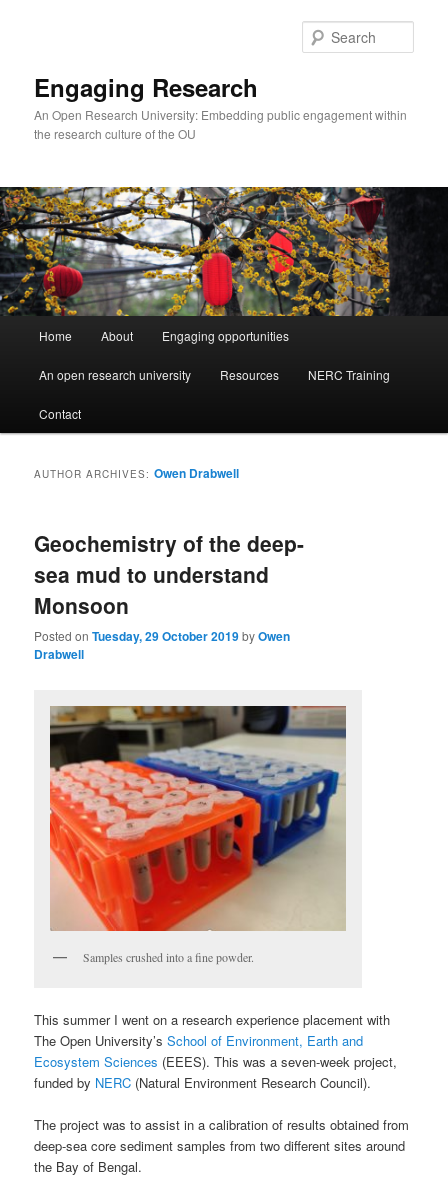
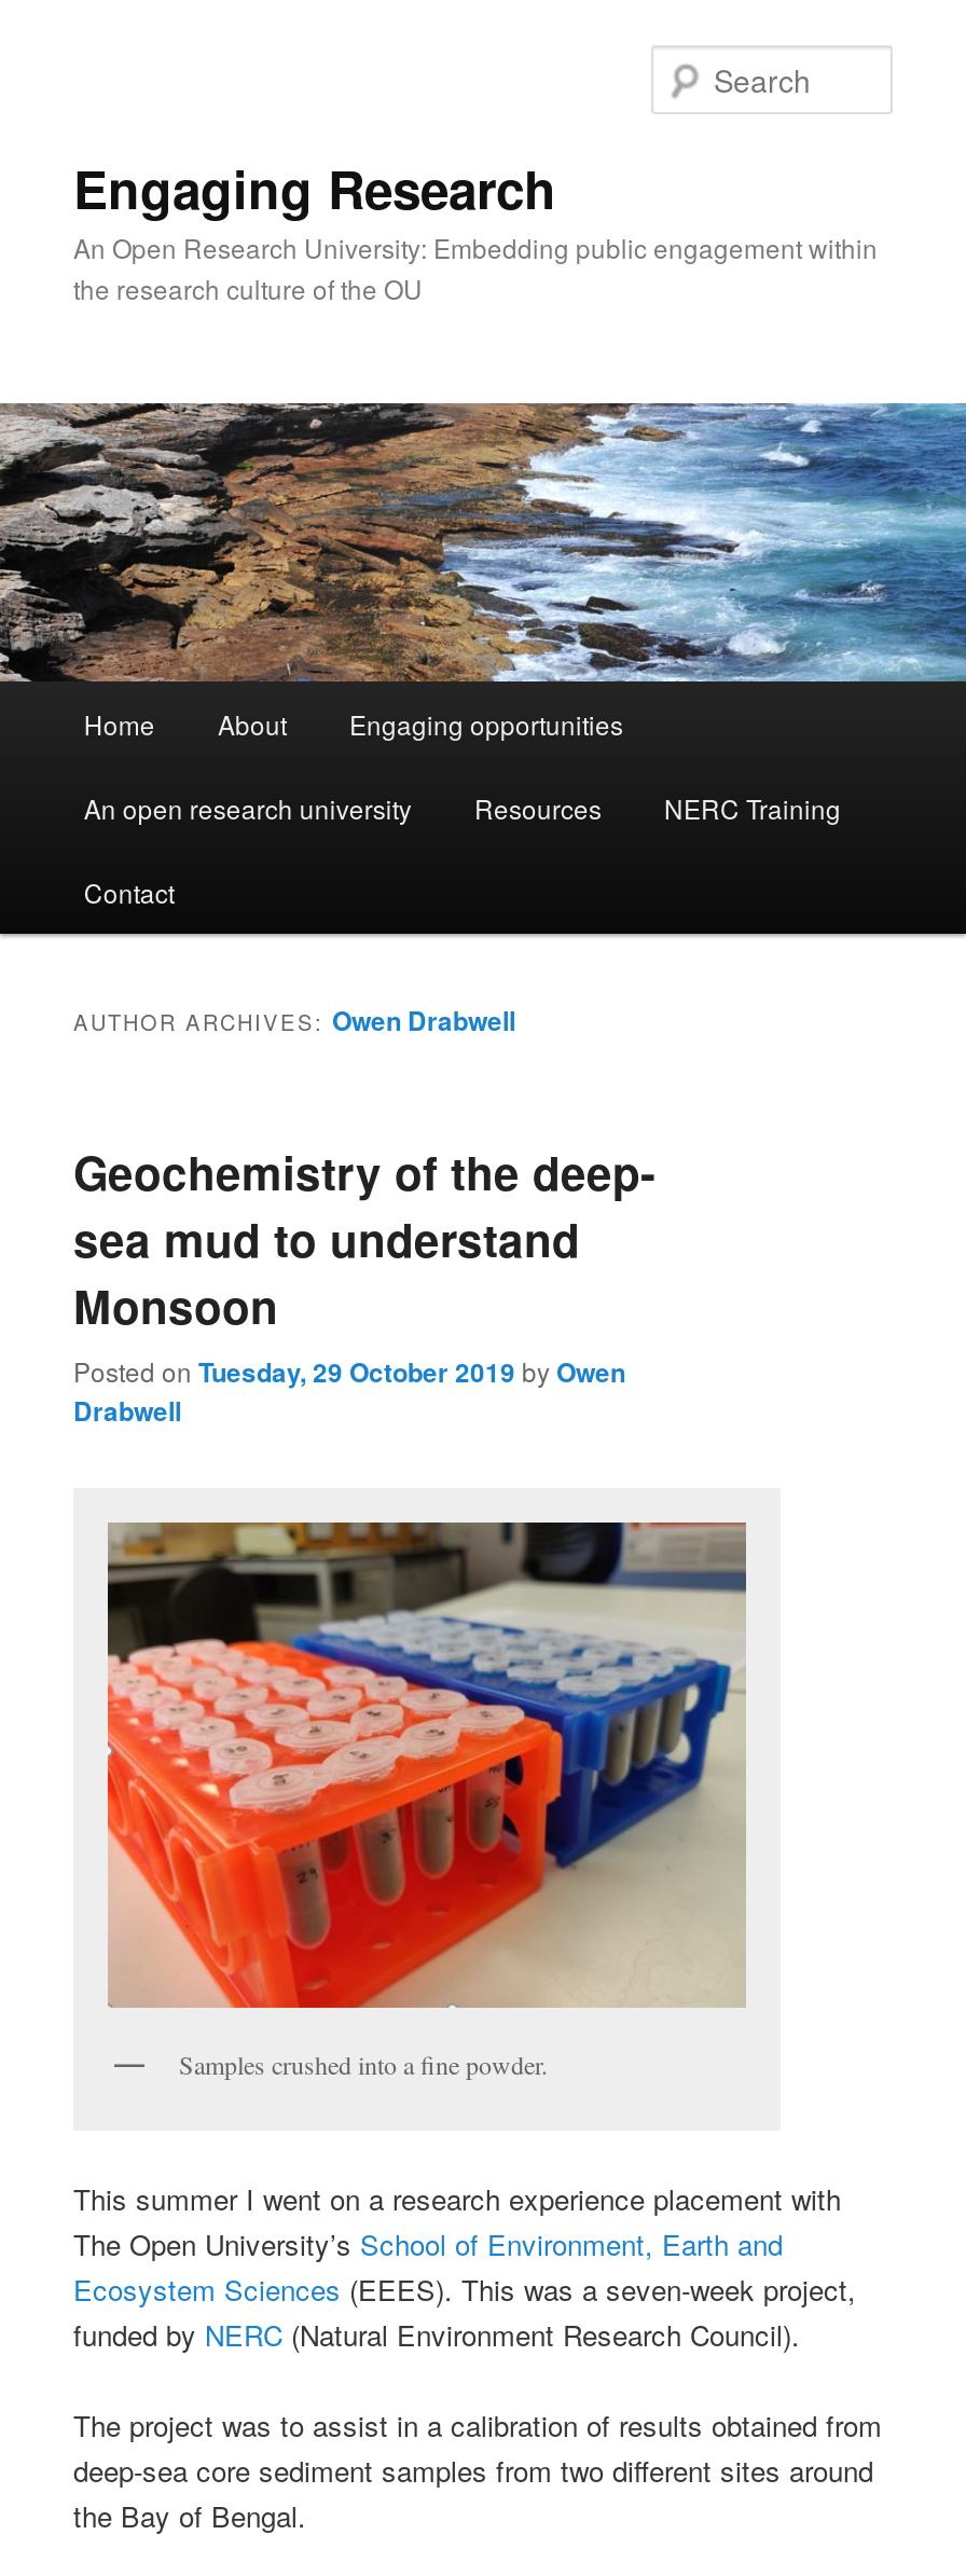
[3,186,445,317] [image] -> [6,401,960,684] [image]

